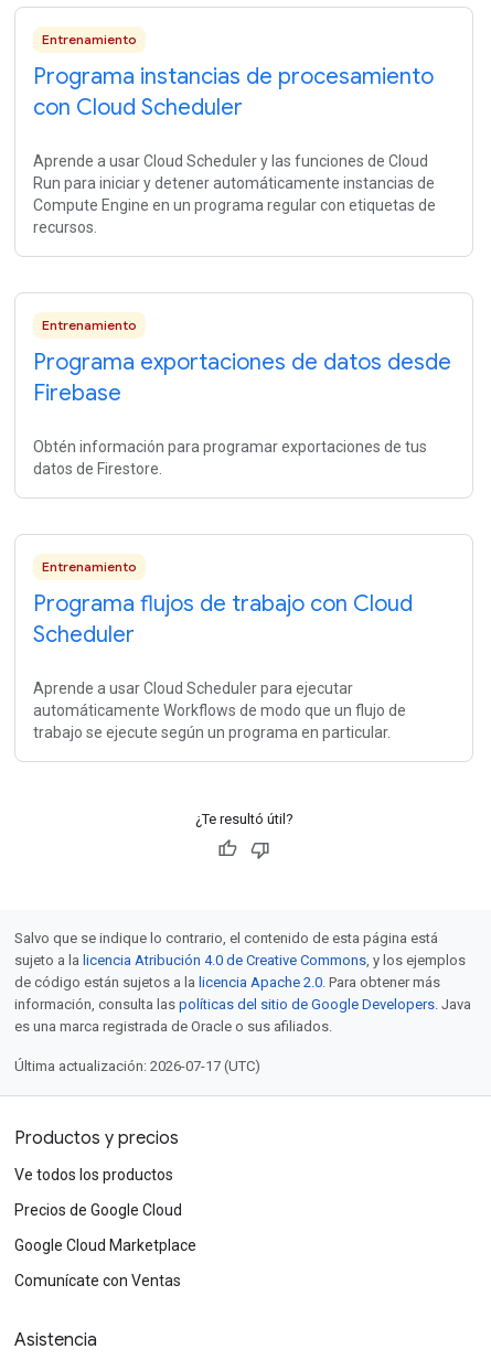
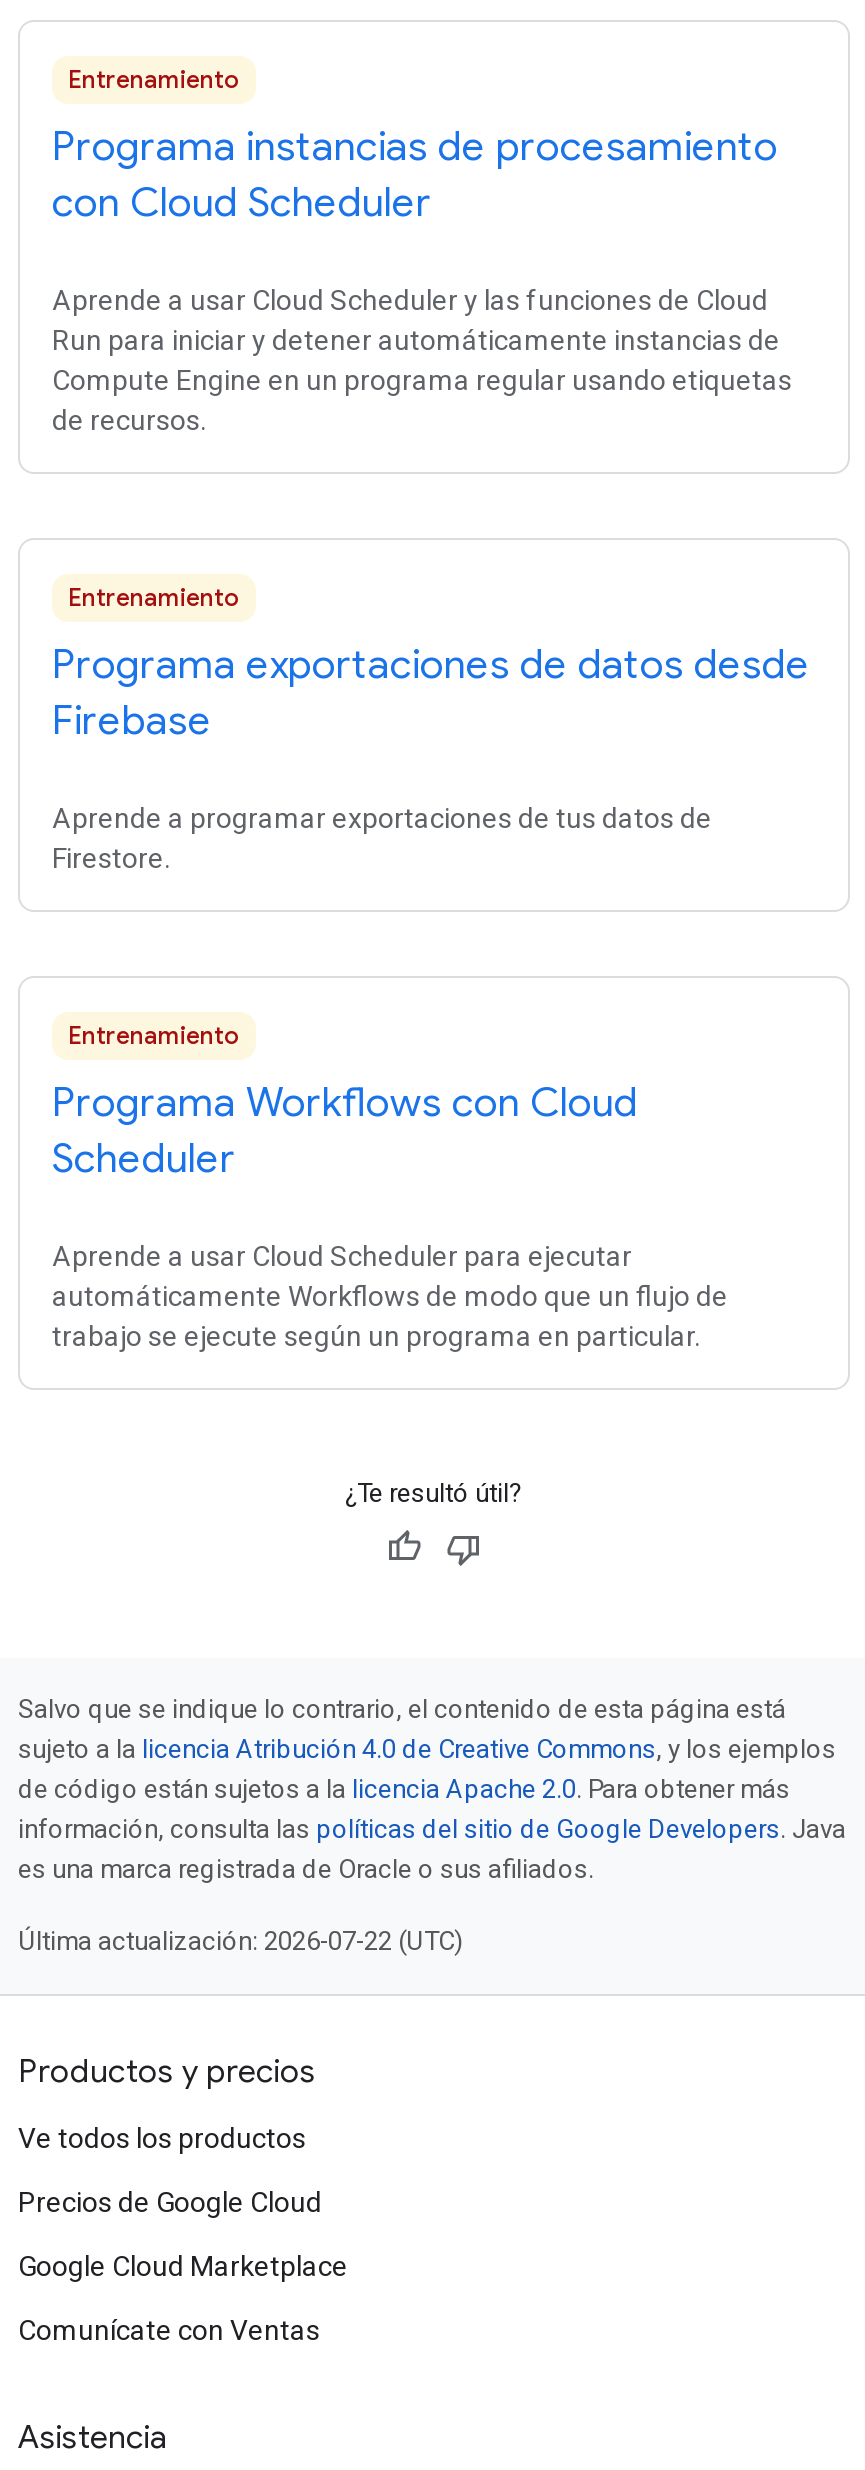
[33,196,436,236] Compute Engine en un programa regular con etiquetas de | recursos. -> [52,364,792,436] Compute Engine en un programa regular usando etiquetas | de recursos.
[33,438,427,478] Obtén información para programar exportaciones de tus | datos de Firestore. -> [52,802,712,874] Aprende a programar exportaciones de tus datos de | Firestore.
[33,590,413,618] Programa flujos de trabajo con Cloud -> [52,1078,638,1128] Programa Workflows con Cloud
[14,1058,260,1074] Última actualización: 2026-07-17 (UTC) -> [18,1926,464,1956] Última actualización: 2026-07-22 (UTC)

